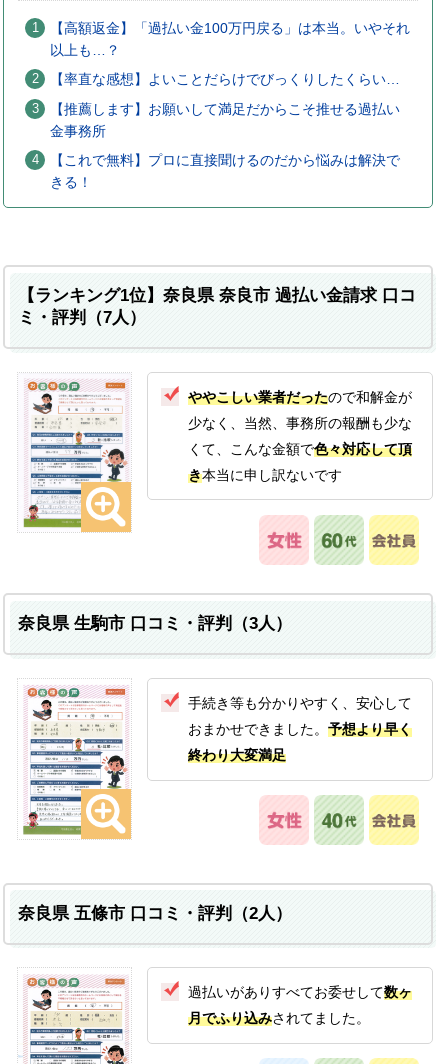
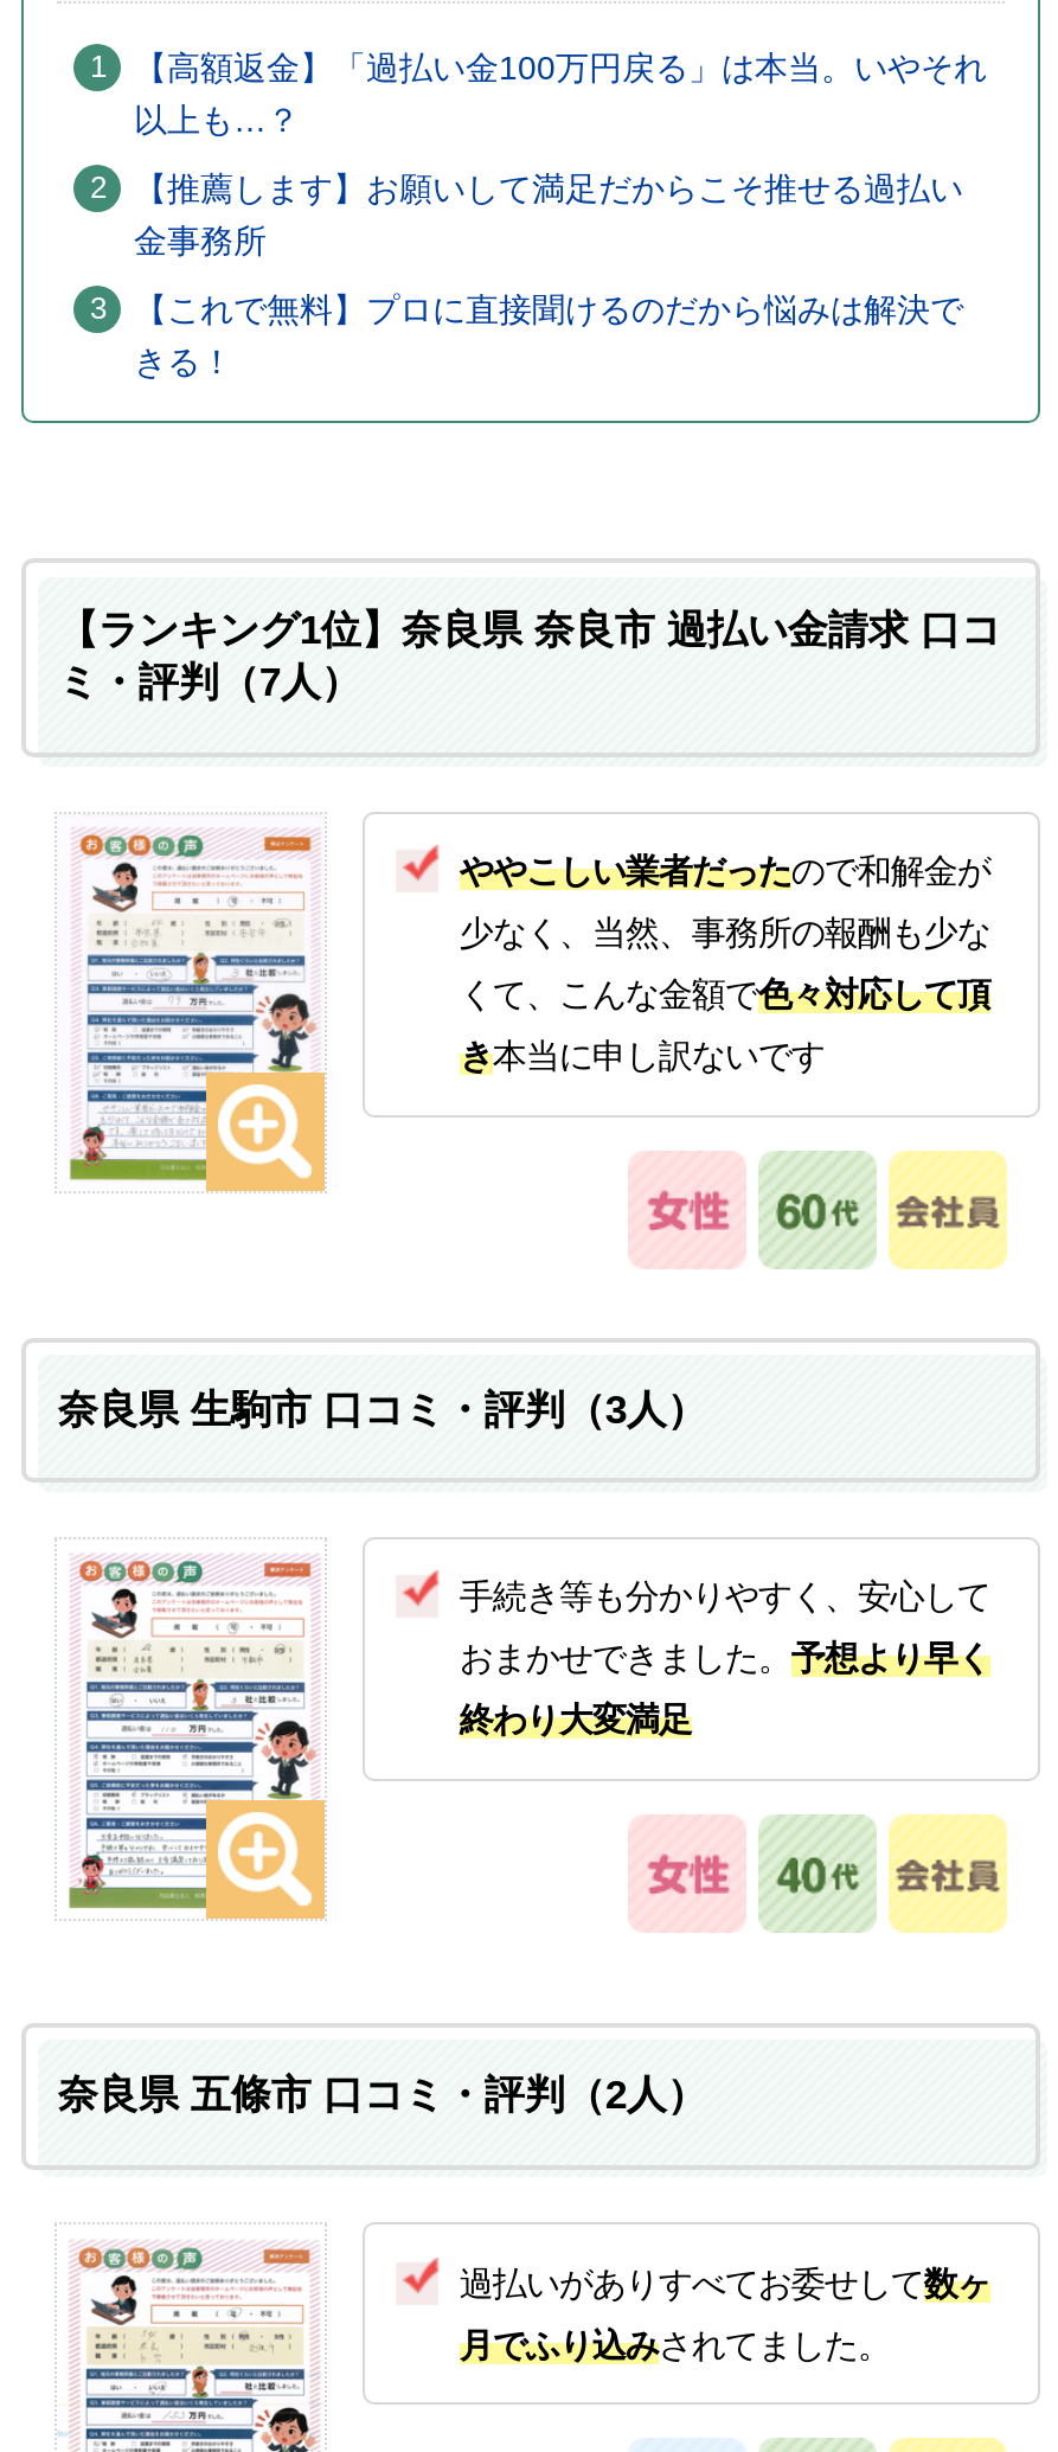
[50,71,400,87] 【率直な感想】よいことだらけでびっくりしたくらい… -> none

